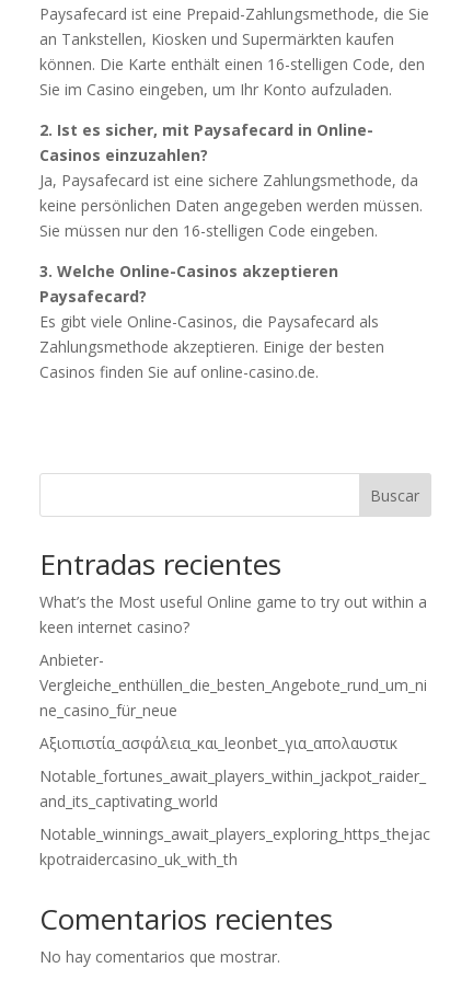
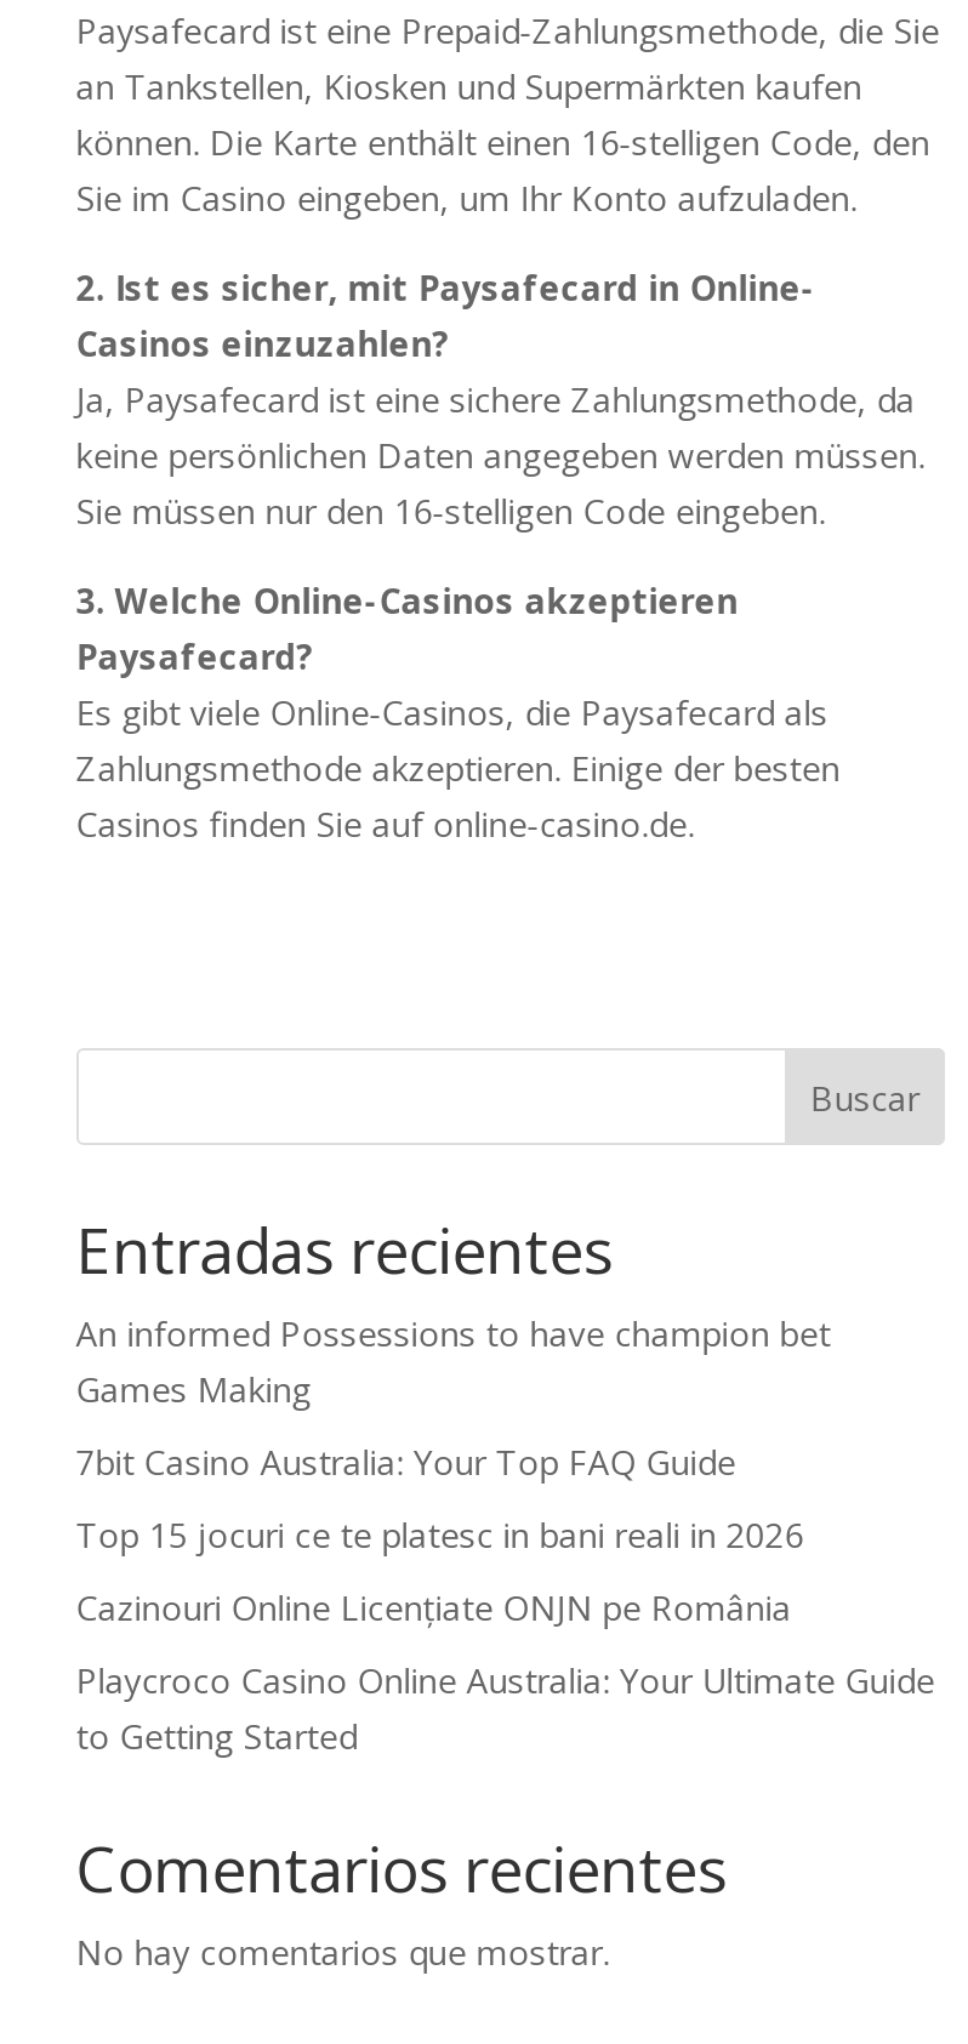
[39,591,427,637] What’s the Most useful Online game to try out within a | keen internet casino? -> [76,1310,830,1412] An informed Possessions to have champion bet | Games Making
[39,649,427,721] Anbieter- | Vergleiche_enthüllen_die_besten_Angebote_rund_um_ni | ne_casino_für_neue -> [76,1439,736,1485] 7bit Casino Australia: Your Top FAQ Guide
[39,733,397,753] Αξιοπιστία_ασφάλεια_και_leonbet_για_απολαυστικ -> [76,1511,804,1558] Top 15 jocuri ce te platesc in bani reali in 2026
[39,765,426,811] Notable_fortunes_await_players_within_jackpot_raider_ | and_its_captivating_world -> [76,1584,792,1630] Cazinouri Online Licențiate ONJN pe România
[39,823,430,869] Notable_winnings_await_players_exploring_https_thejac | kpotraidercasino_uk_with_th -> [76,1657,935,1759] Playcroco Casino Online Australia: Your Ultimate Guide | to Getting Started

